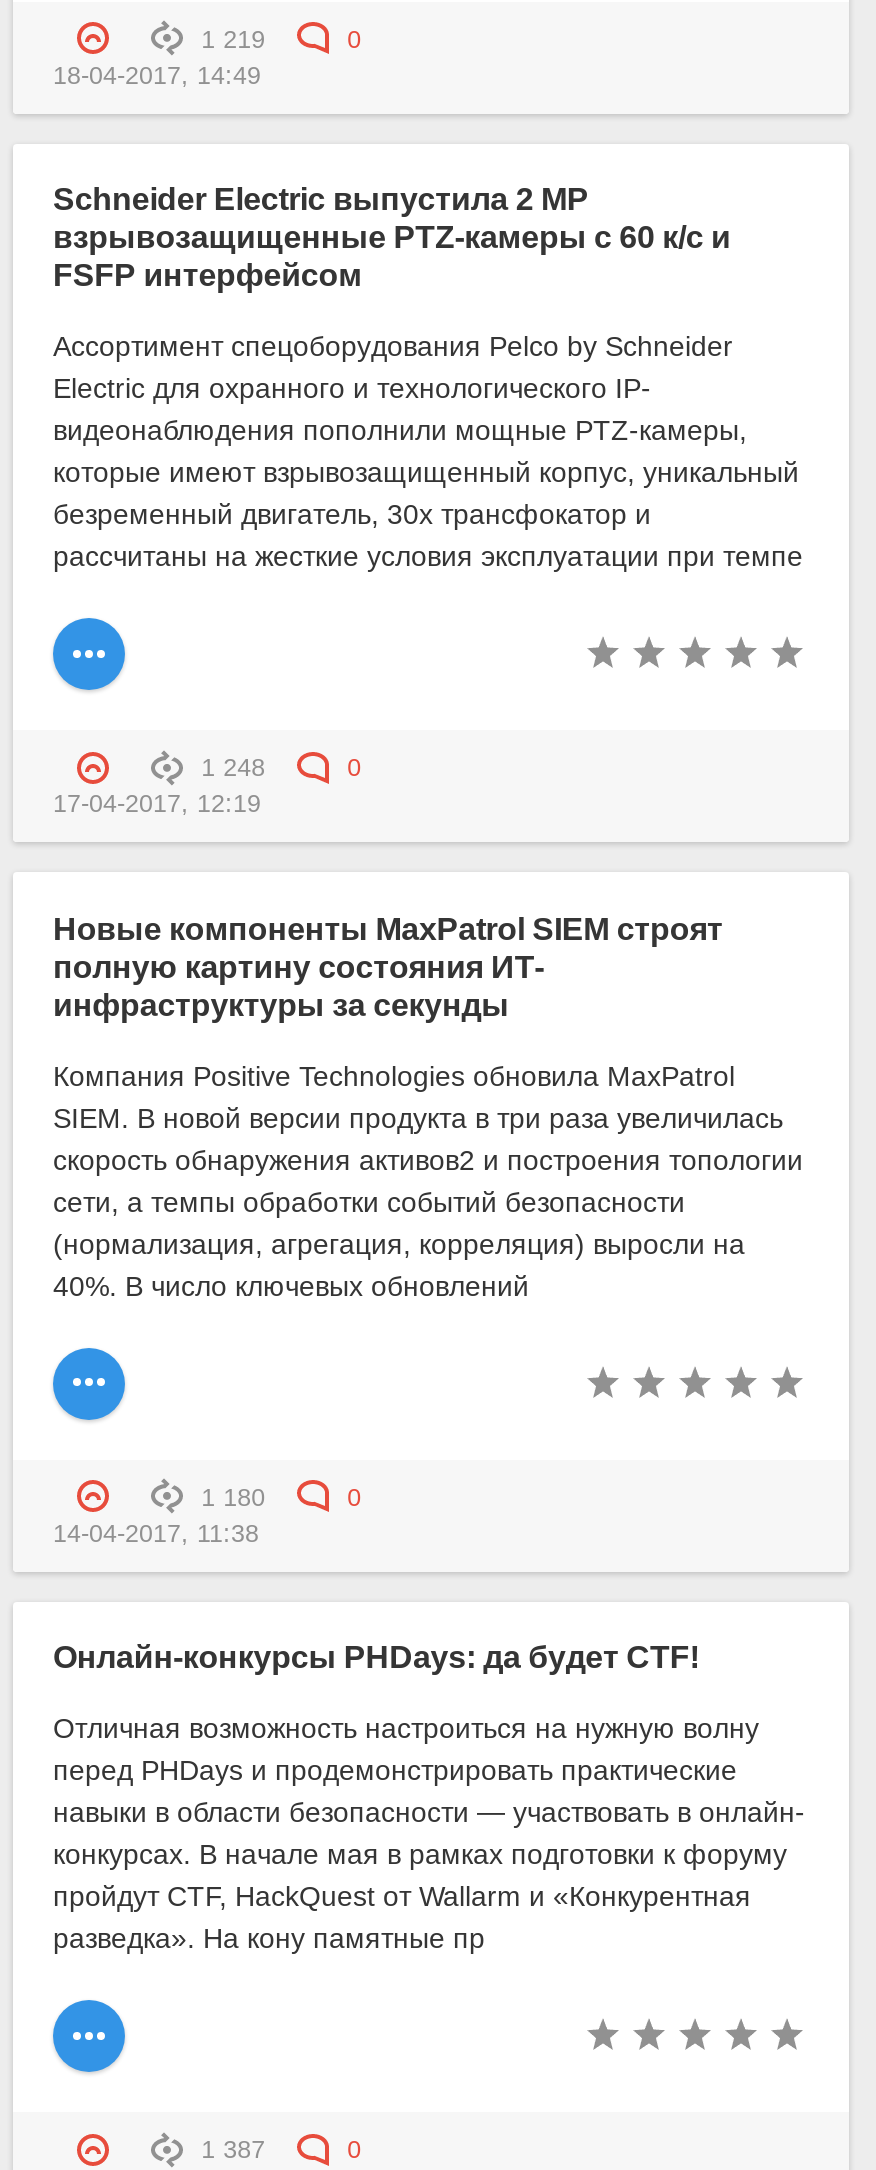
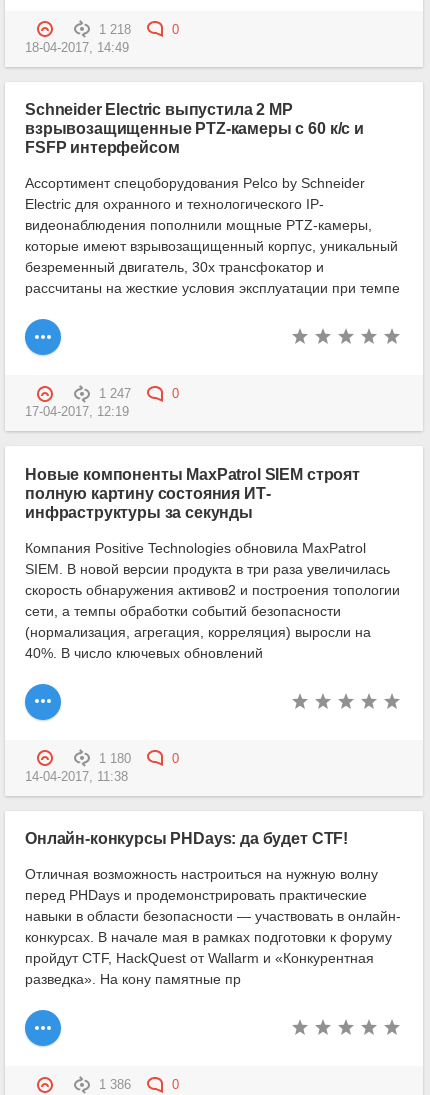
[193,25,265,53] 1 219 -> [95,23,131,37] 1 218
[193,754,265,782] 1 248 -> [95,387,131,401] 1 247
[193,2136,265,2164] 1 387 -> [95,1078,131,1092] 1 386

